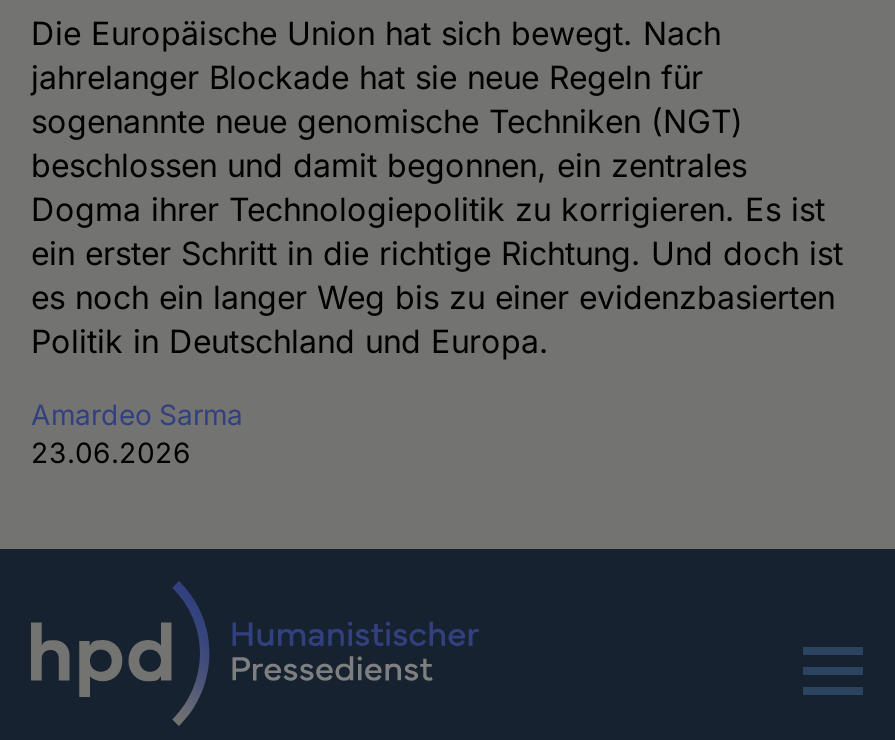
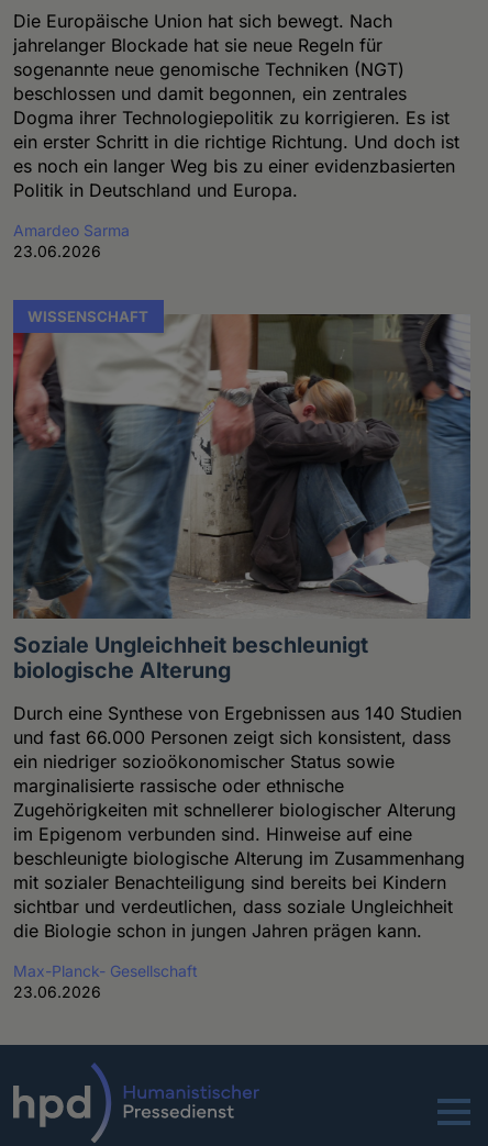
none -> [12,308,472,620] [image] | WISSENSCHAFT
none -> [13,632,465,1001] Soziale Ungleichheit beschleunigt | biologische Alterung | Durch eine Synthese von Ergebnissen aus 140 Studien | und fast 66.000 Personen zeigt sich konsistent, dass | ein niedriger sozioökonomischer Status sowie | marginalisierte rassische oder ethnische | Zugehörigkeiten mit schnellerer biologischer Alterung | im Epigenom verbunden sind. Hinweise auf eine | beschleunigte biologische Alterung im Zusammenhang | mit sozialer Benachteiligung sind bereits bei Kindern | sichtbar und verdeutlichen, dass soziale Ungleichheit | die Biologie schon in jungen Jahren prägen kann. | Max-Planck- Gesellschaft | 23.06.2026

